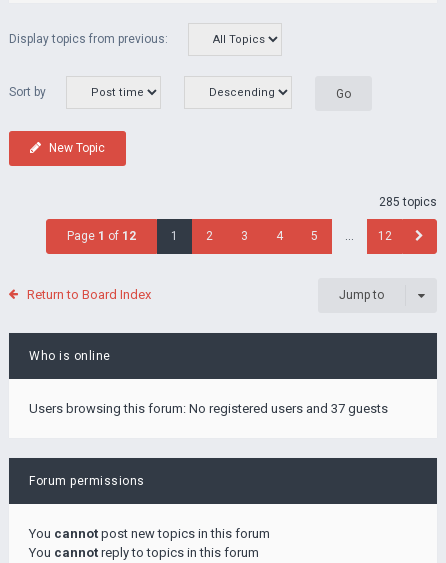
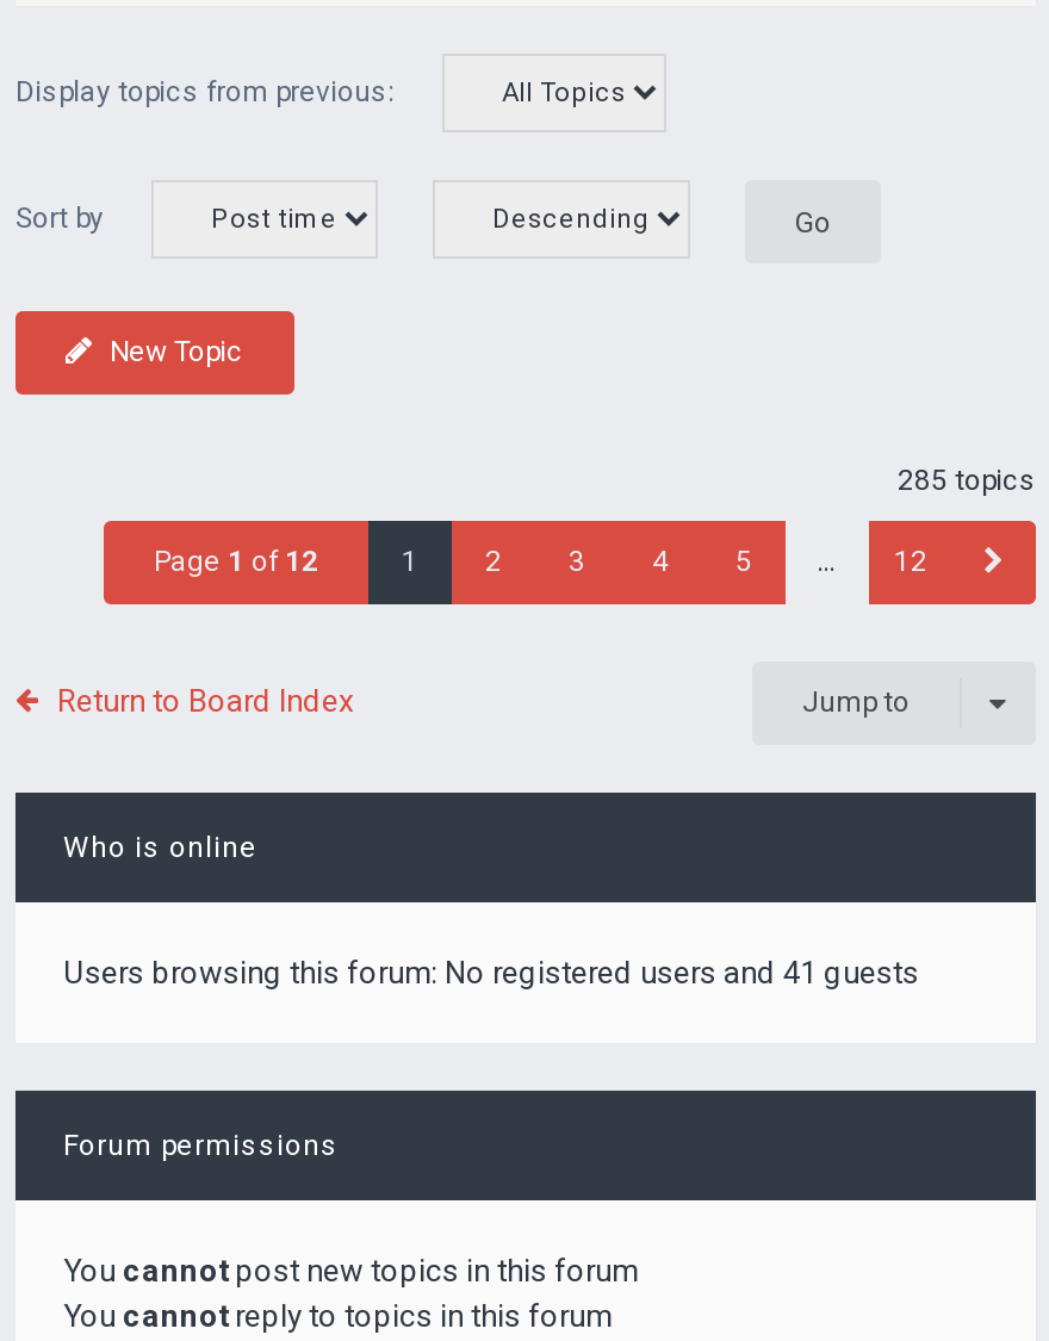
[29,401,388,416] Users browsing this forum: No registered users and 37 guests -> [63,955,919,991] Users browsing this forum: No registered users and 41 guests

